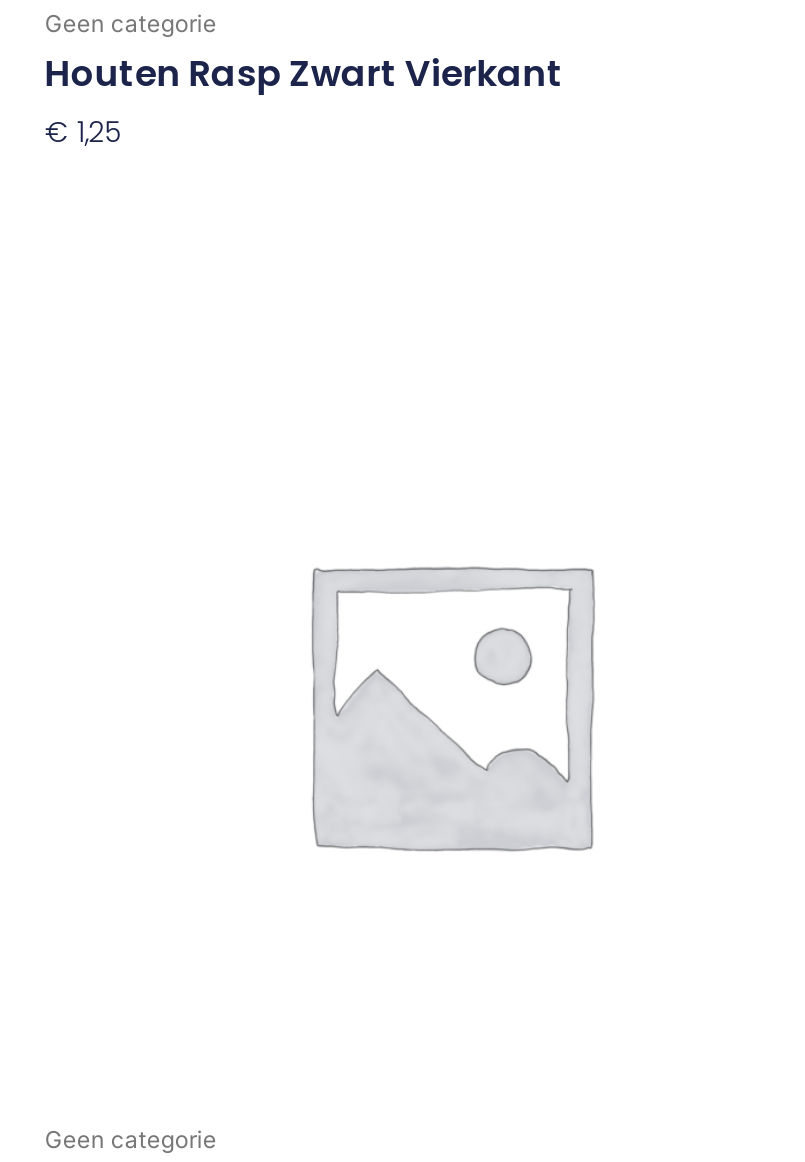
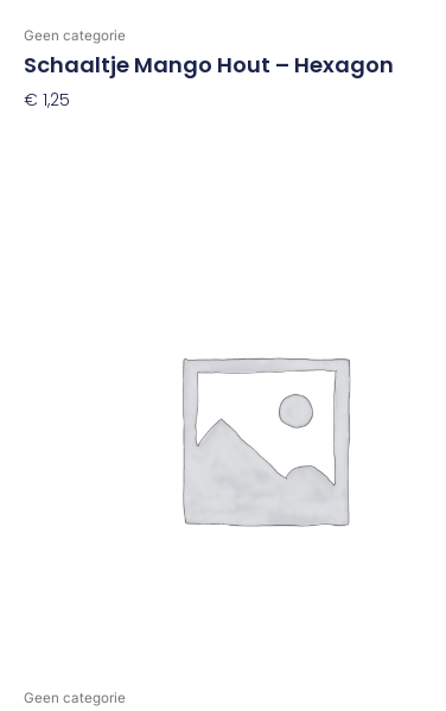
[45,48,563,98] Houten Rasp Zwart Vierkant -> [24,50,394,79] Schaaltje Mango Hout – Hexagon

